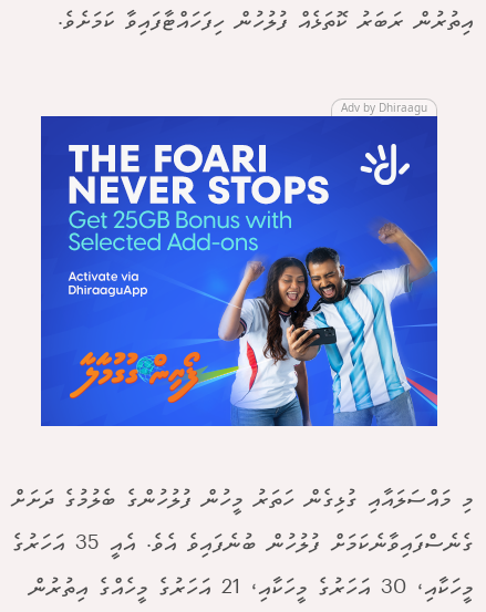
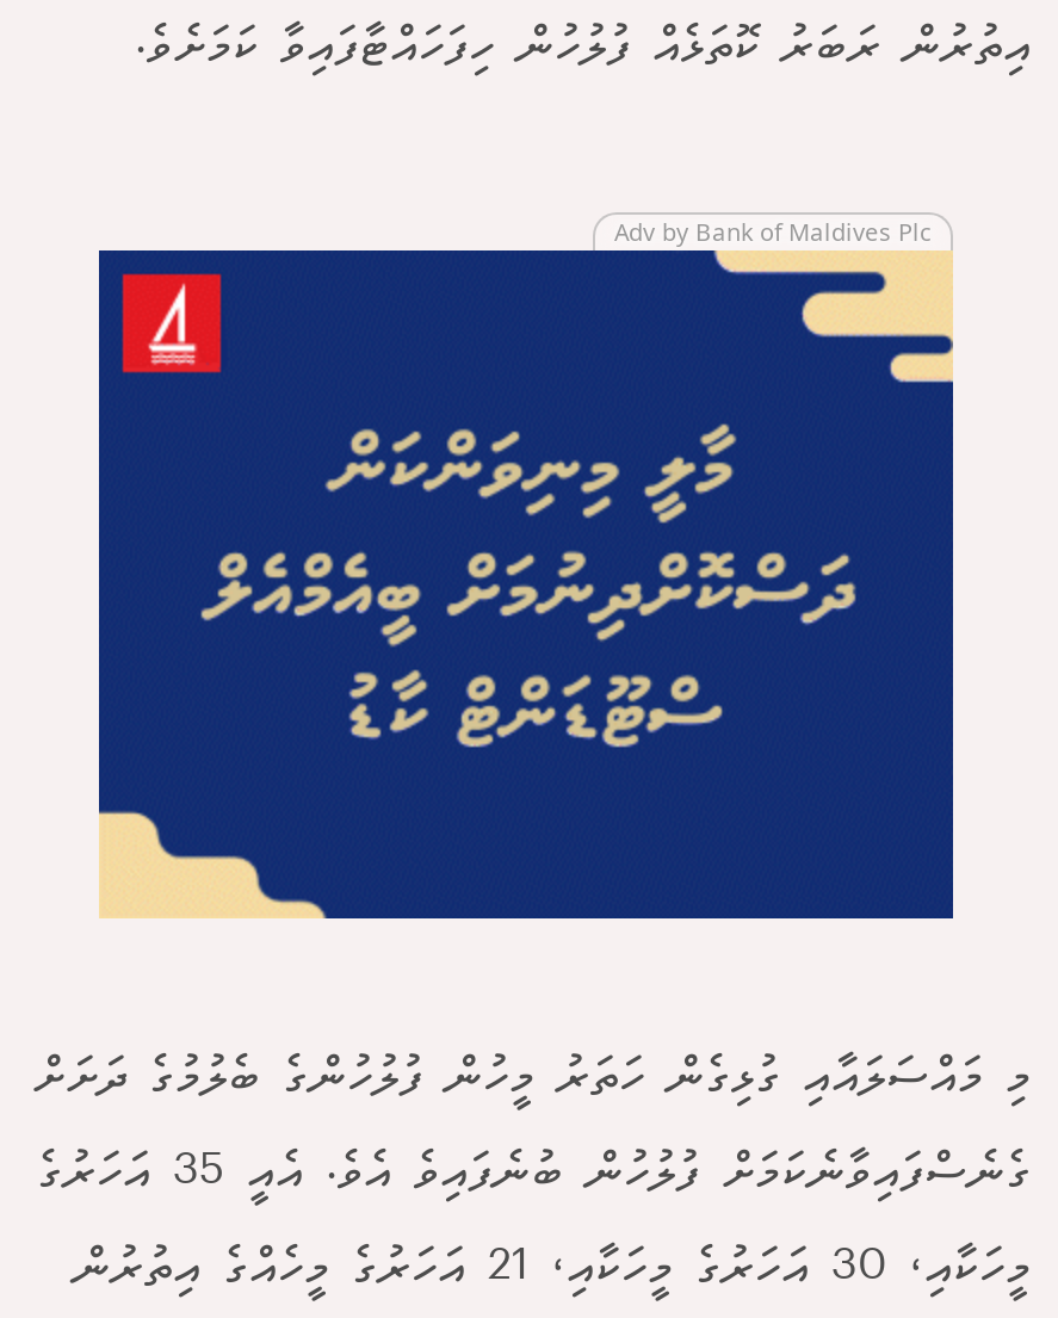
[341,100,427,115] Adv by Dhiraagu -> [614,215,932,248] Adv by Bank of Maldives Plc
[40,116,438,427] [image] -> [99,250,955,921] [image]

